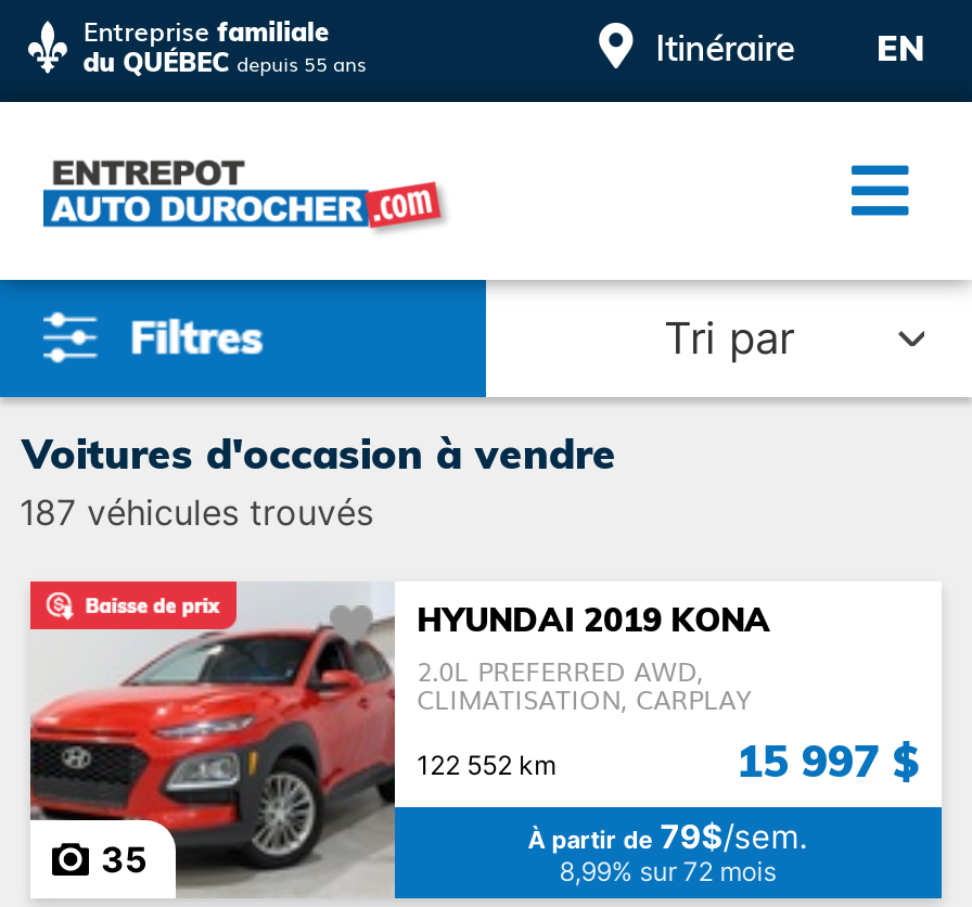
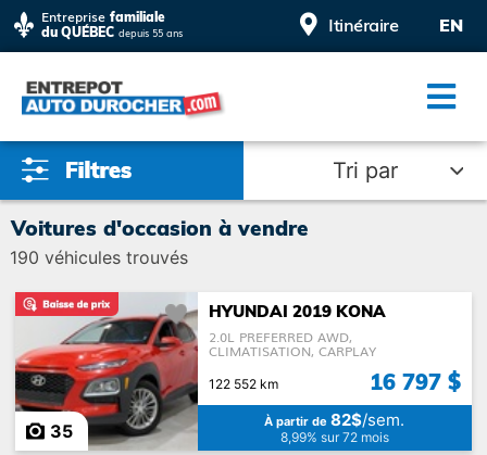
[20,491,373,535] 187 véhicules trouvés -> [10,247,188,269] 190 véhicules trouvés
[737,734,919,789] 15 997 $ -> [369,369,460,396] 16 797 $
[528,817,808,858] À partir de 79$/sem. -> [264,410,405,430] À partir de 82$/sem.

